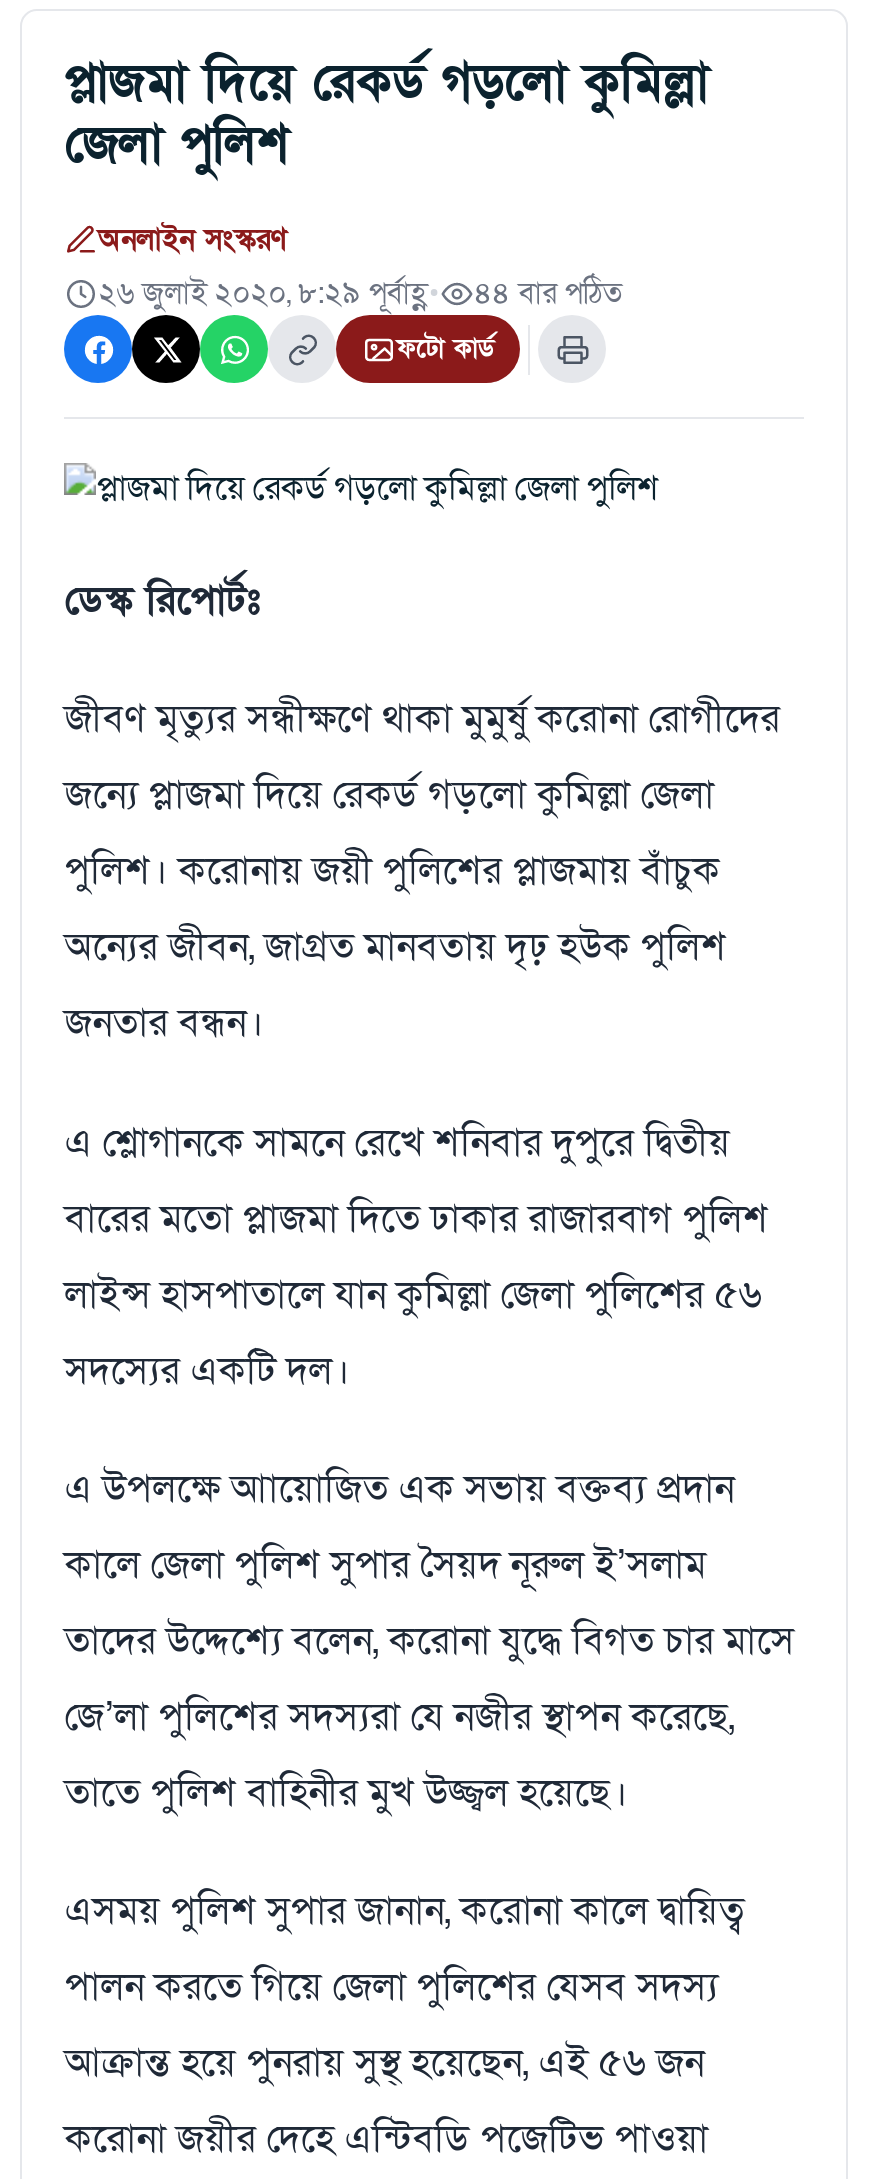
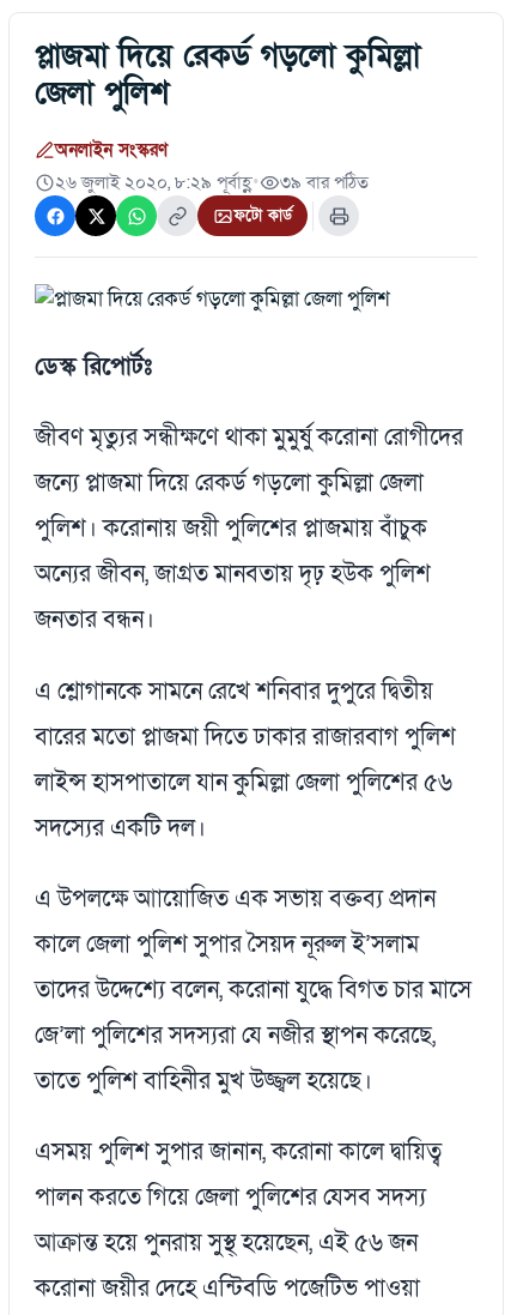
[98,276,622,314] ২৬ জুলাই ২০২০, ৮:২৯ পূর্বাহ্ণ • ৪৪ বার পঠিত -> [55,172,369,195] ২৬ জুলাই ২০২০, ৮:২৯ পূর্বাহ্ণ • ৩৯ বার পঠিত

